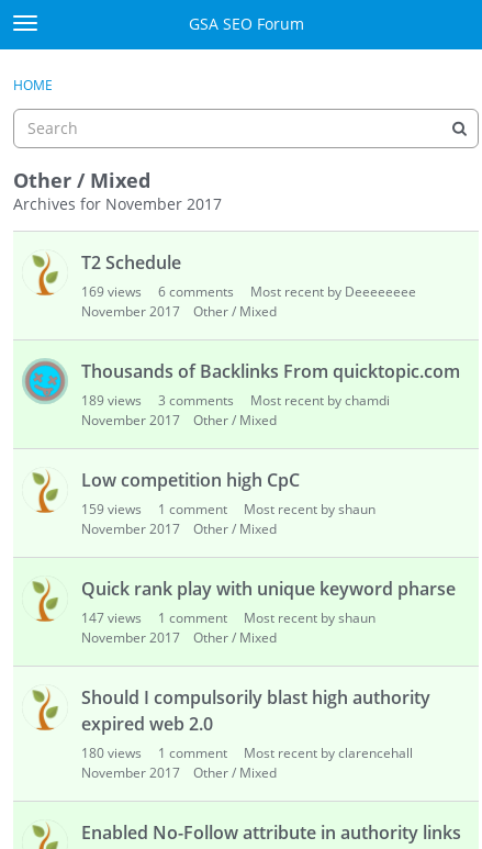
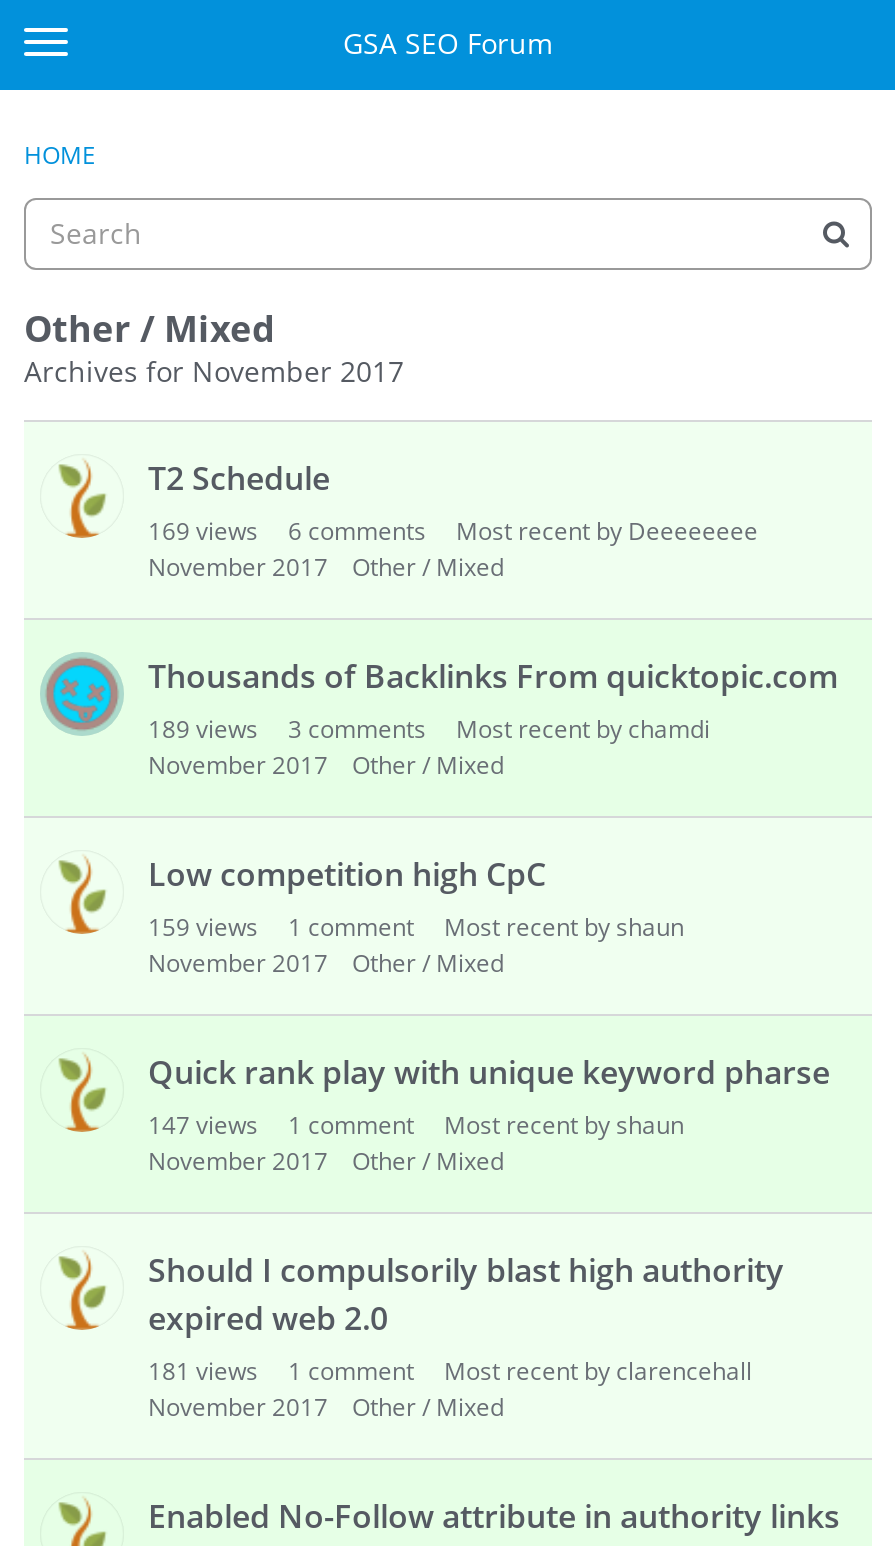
[81,744,413,762] 180 views 1 comment Most recent by clarencehall -> [148,1354,752,1388] 181 views 1 comment Most recent by clarencehall

